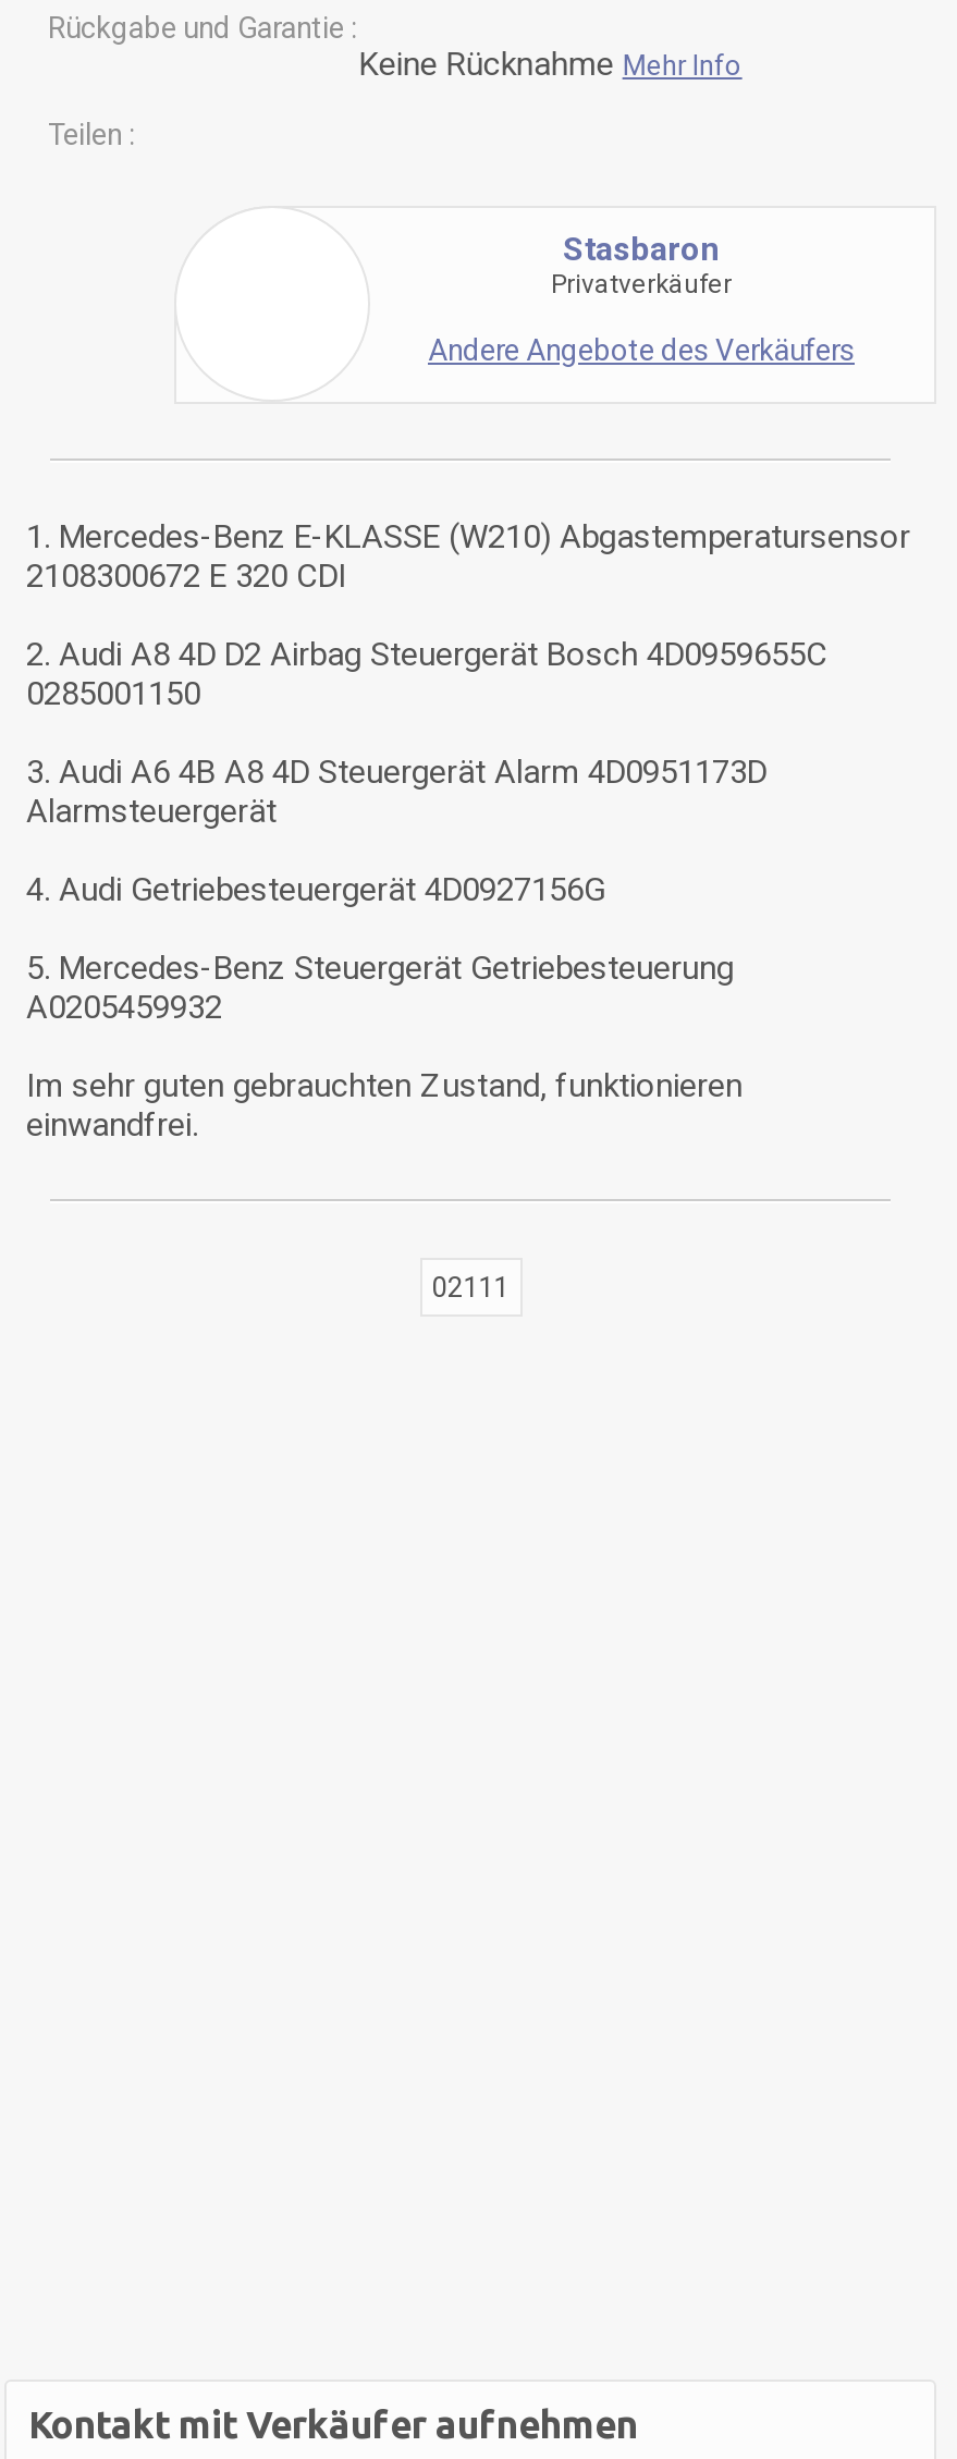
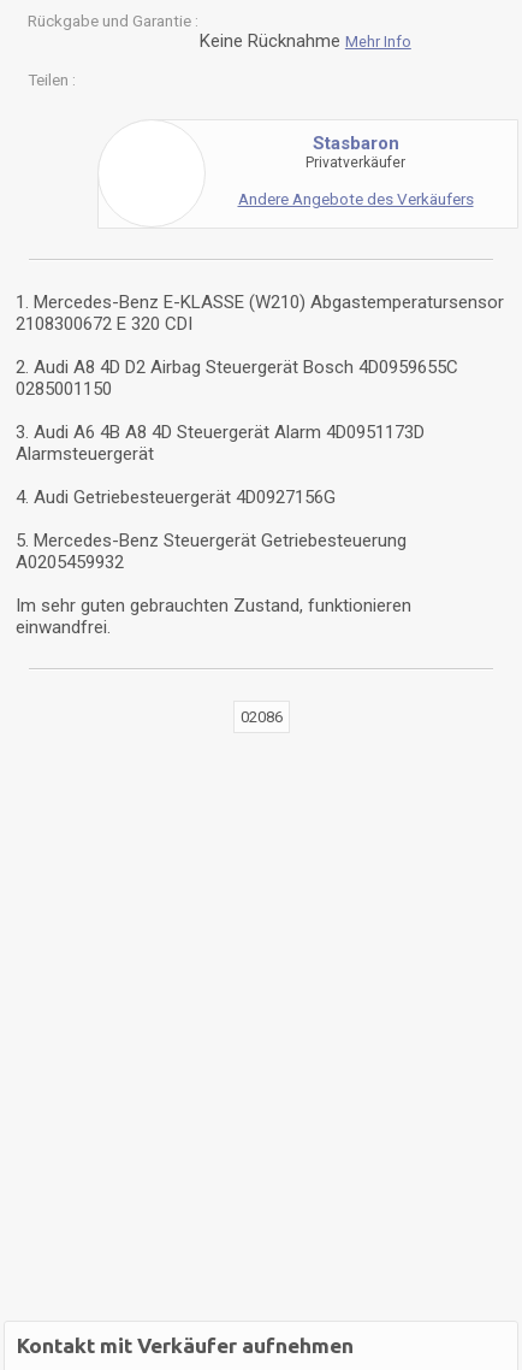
[432,1271,508,1304] 02111 -> [240,708,282,726] 02086

